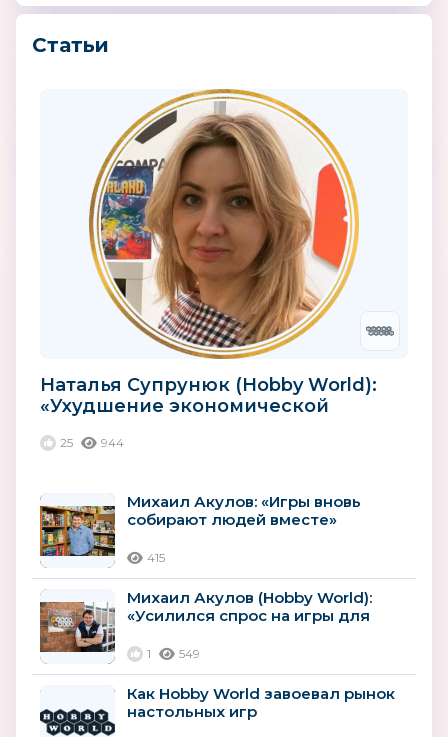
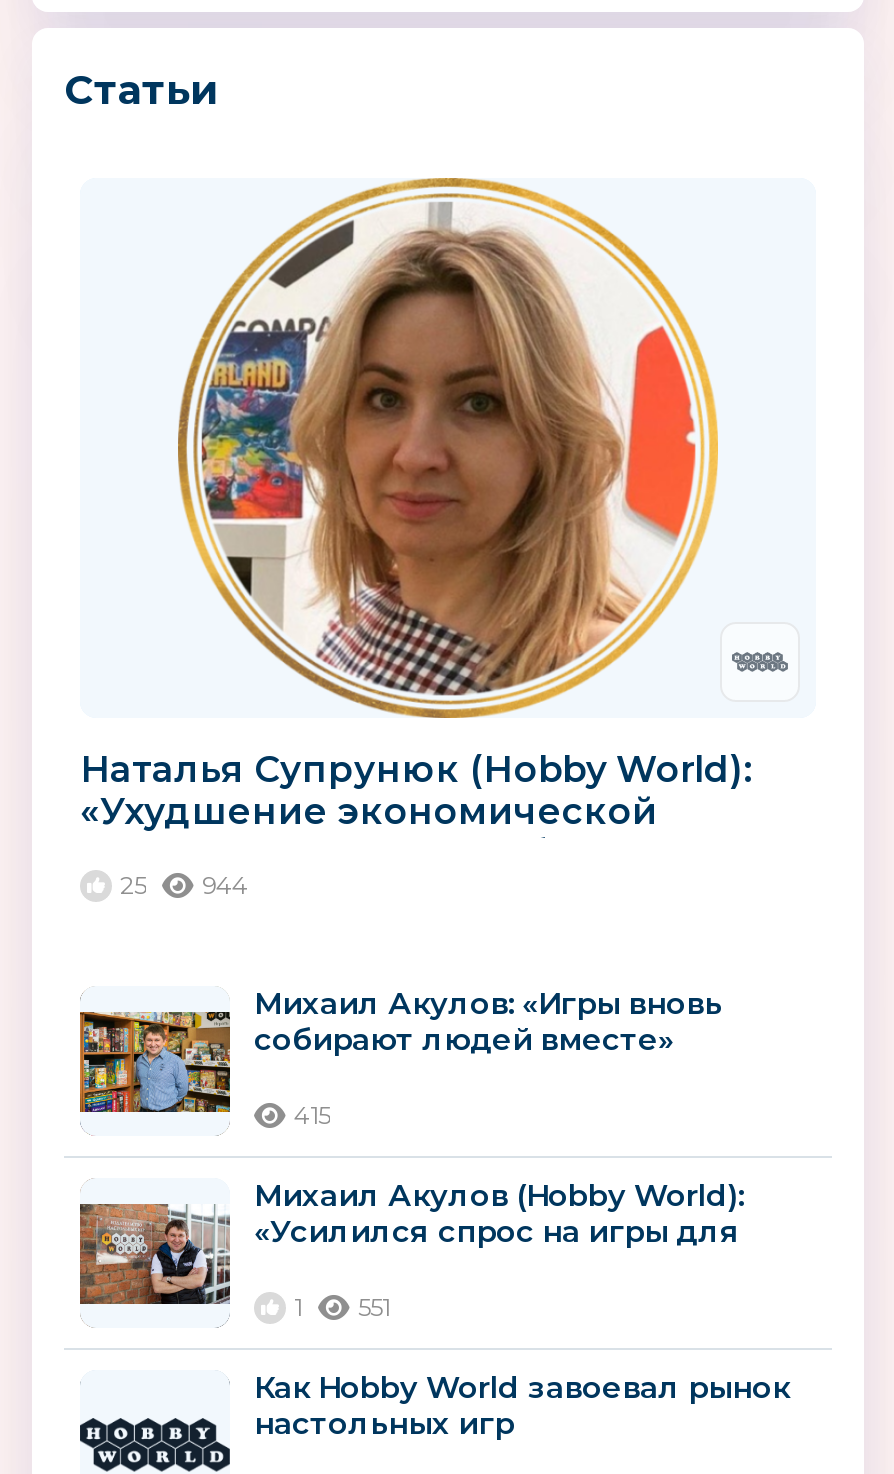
[147,646,200,661] 1 549 -> [294,1292,390,1322] 1 551

